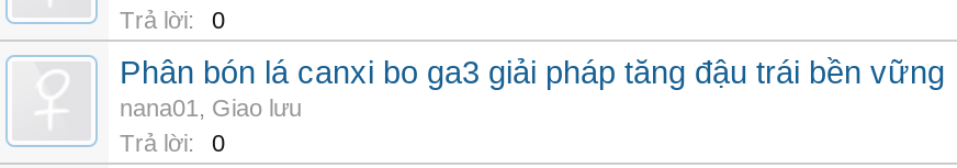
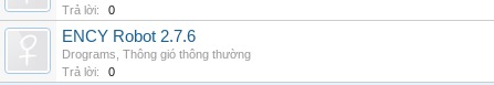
[120,55,945,121] Phân bón lá canxi bo ga3 giải pháp tăng đậu trái bền vững | nana01, Giao lưu -> [62,28,251,61] ENCY Robot 2.7.6 | Drograms, Thông gió thông thường

